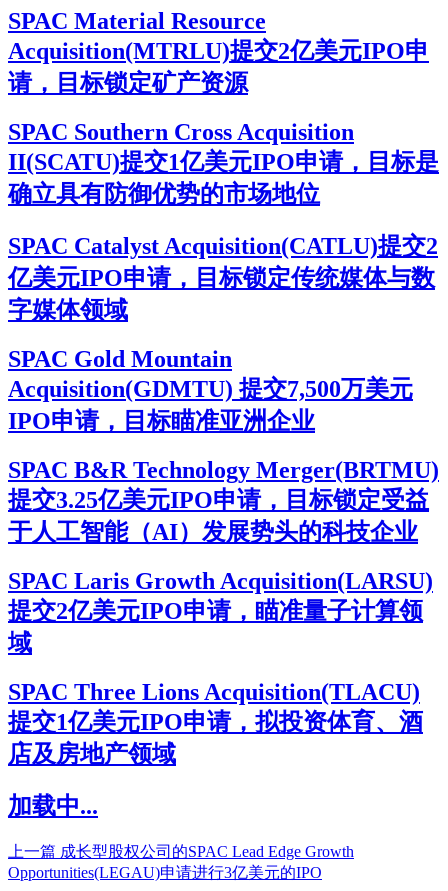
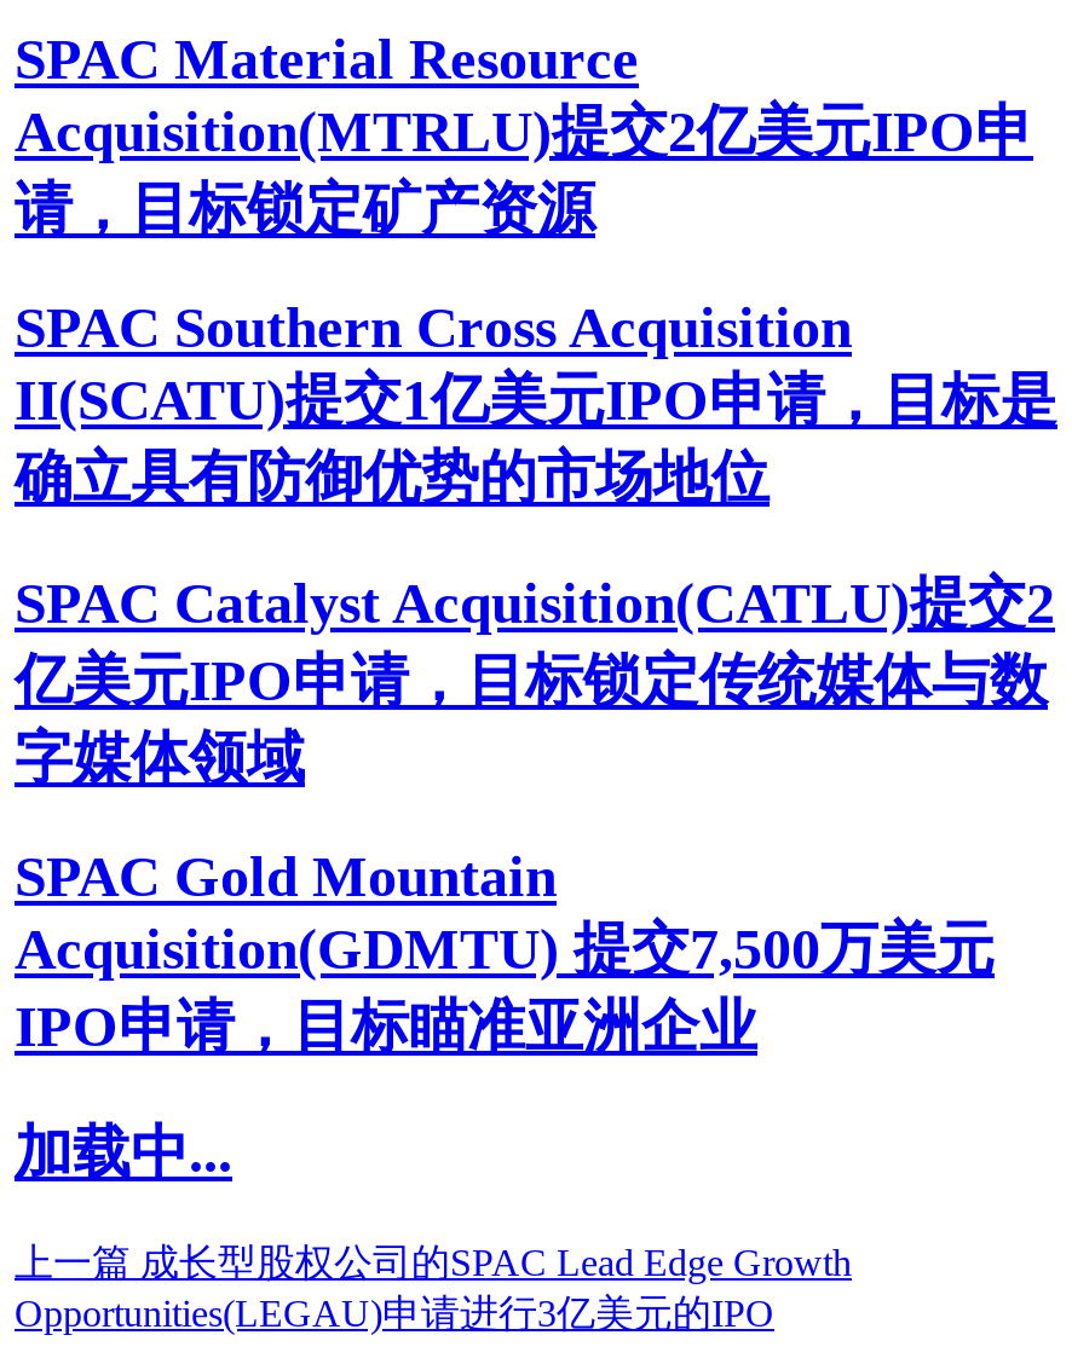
[8,457,439,767] SPAC B&R Technology Merger(BRTMU) | 提交3.25亿美元IPO申请，目标锁定受益 | 于人工智能（AI）发展势头的科技企业 | SPAC Laris Growth Acquisition(LARSU) | 提交2亿美元IPO申请，瞄准量子计算领 | 域 | SPAC Three Lions Acquisition(TLACU) | 提交1亿美元IPO申请，拟投资体育、酒 | 店及房地产领域 -> none

